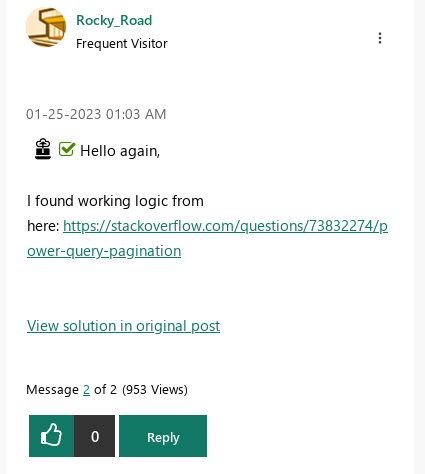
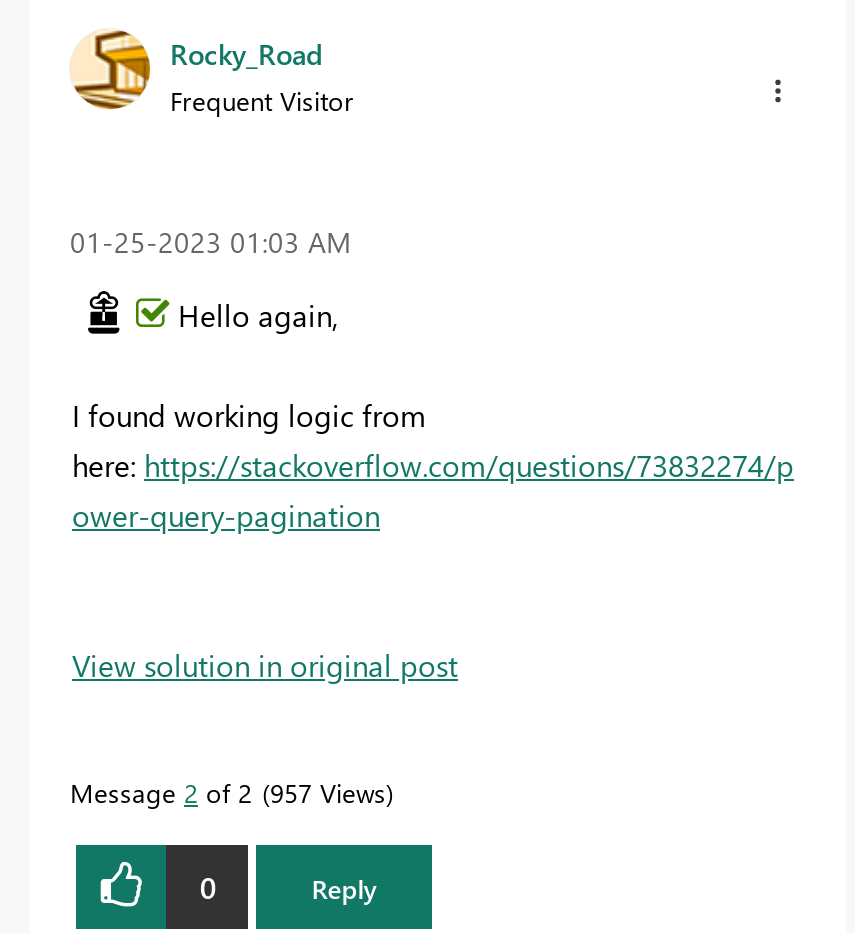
[26,380,184,397] Message 2 of 2 953 Views -> [70,775,386,809] Message 2 of 2 957 Views

